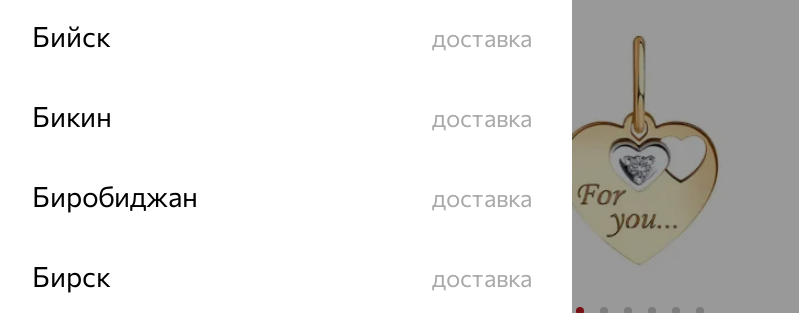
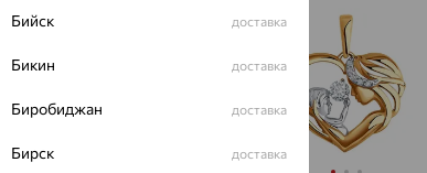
[570,25,746,275] [image] -> [308,14,406,153] [image]

